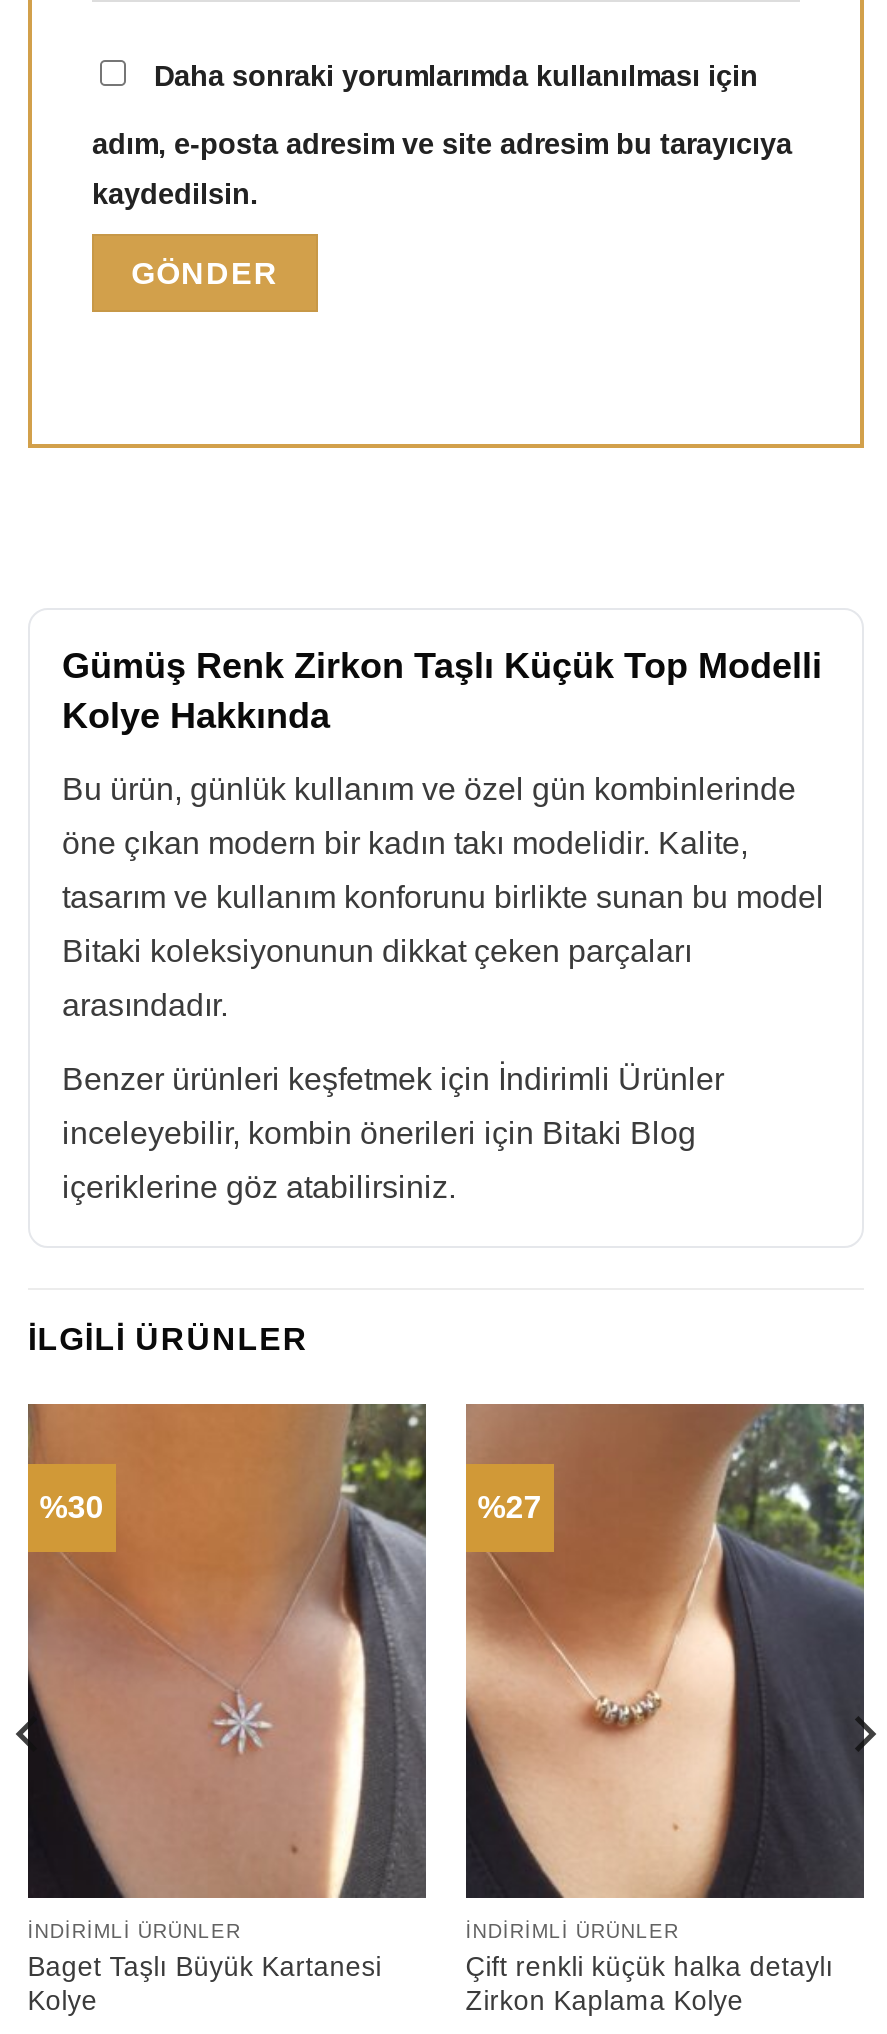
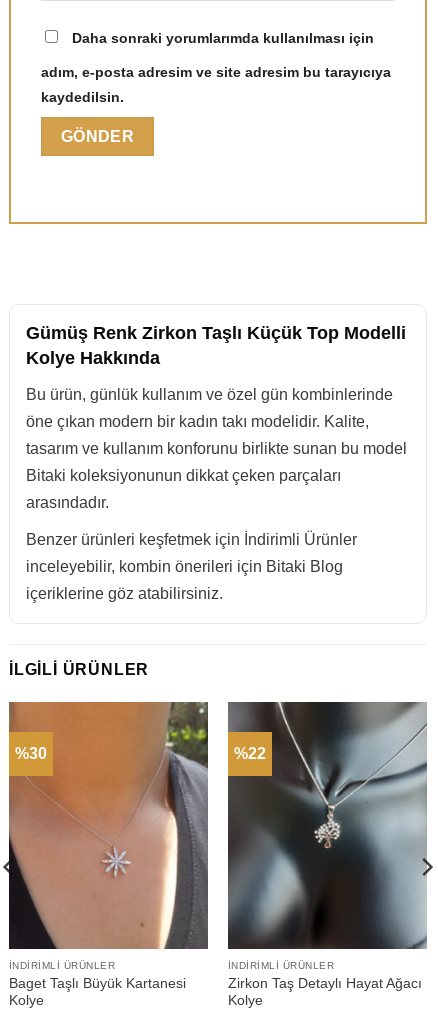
[464,1402,864,1900] [image] | %27 -> [227,701,428,950] [image] | %22
[466,1951,834,2015] Çift renkli küçük halka detaylı | Zirkon Kaplama Kolye -> [228,976,422,1008] Zirkon Taş Detaylı Hayat Ağacı | Kolye

